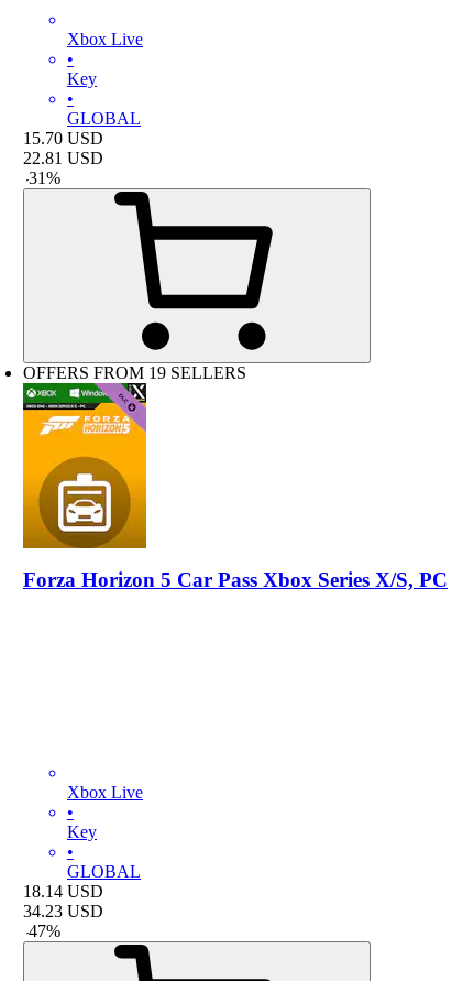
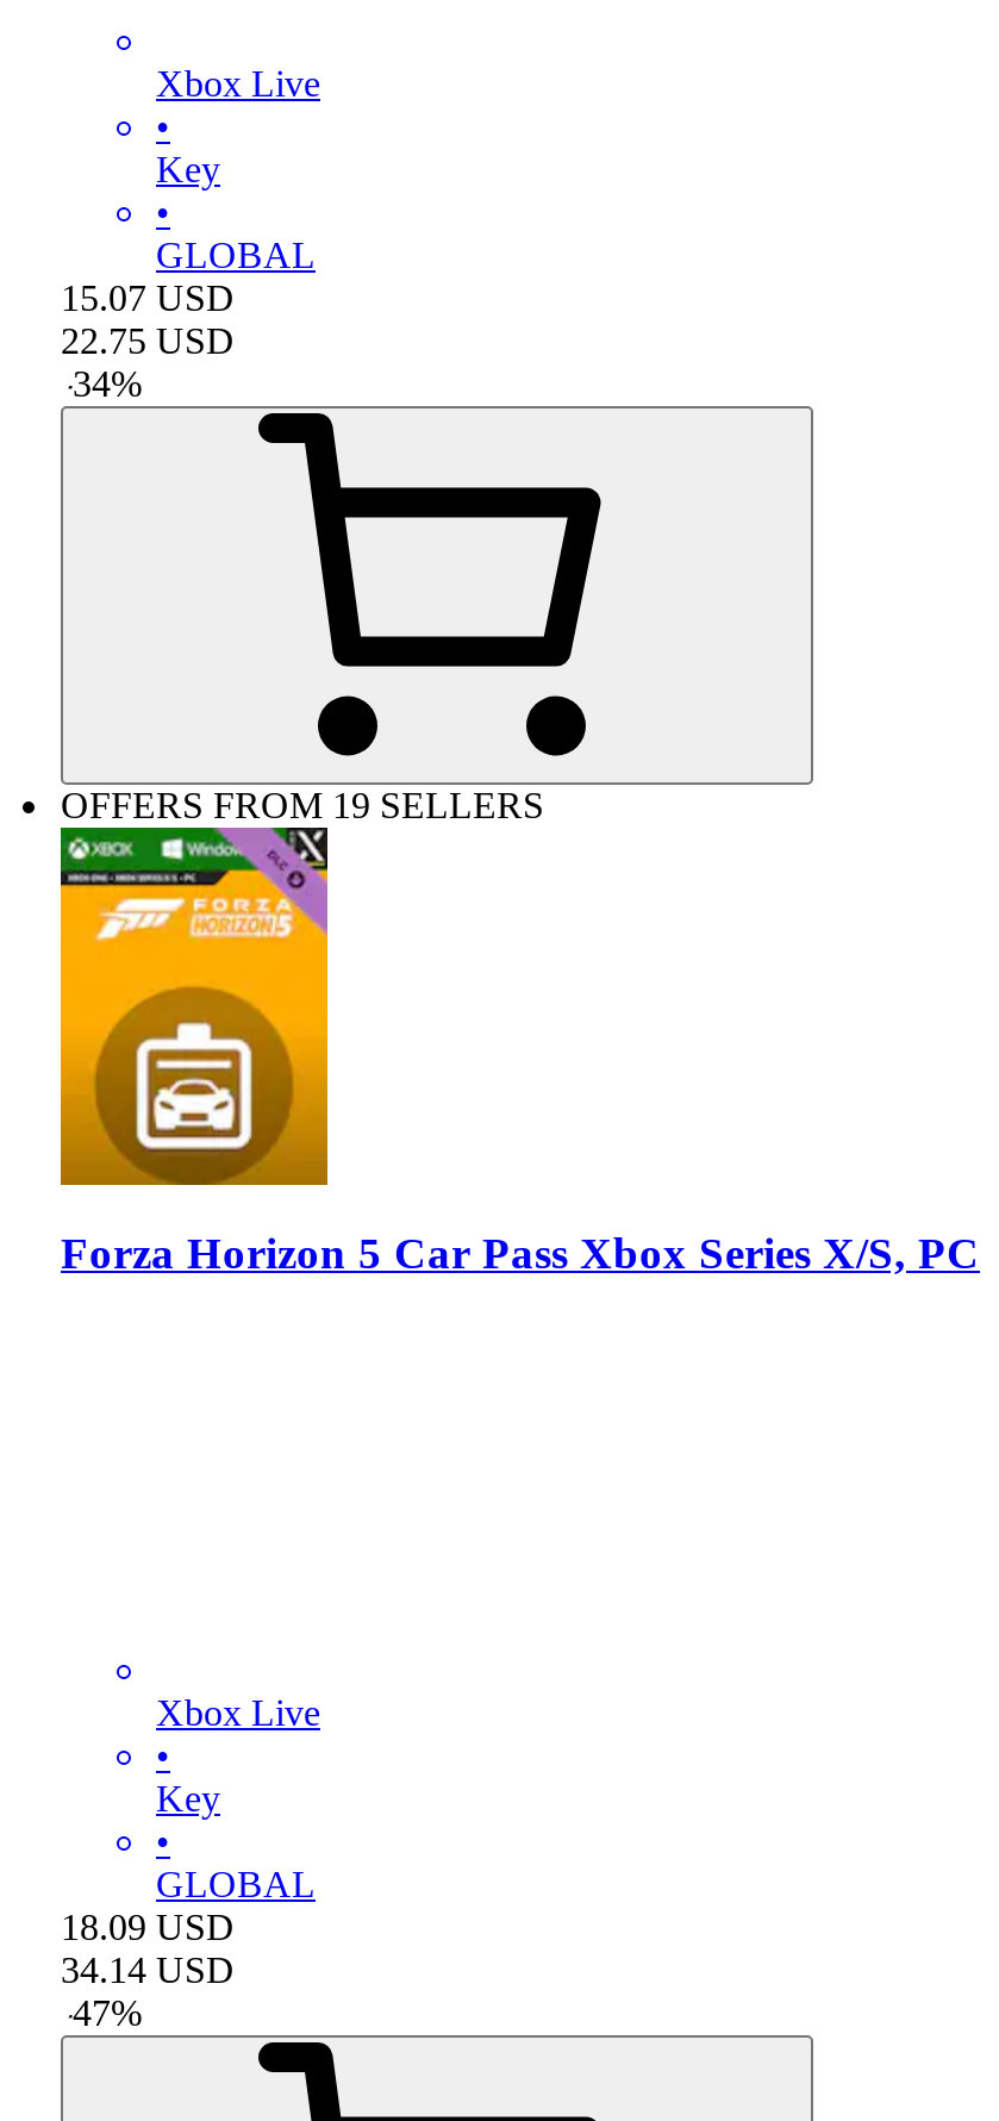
[23,128,103,147] 15.70 USD -> [61,277,235,317] 15.07 USD
[23,148,103,167] 22.81 USD -> [61,320,235,360] 22.75 USD
[23,168,60,187] - 31% -> [61,363,142,403] - 34%
[23,882,103,901] 18.14 USD -> [61,1907,235,1947] 18.09 USD
[23,902,103,921] 34.23 USD -> [61,1950,235,1990] 34.14 USD

